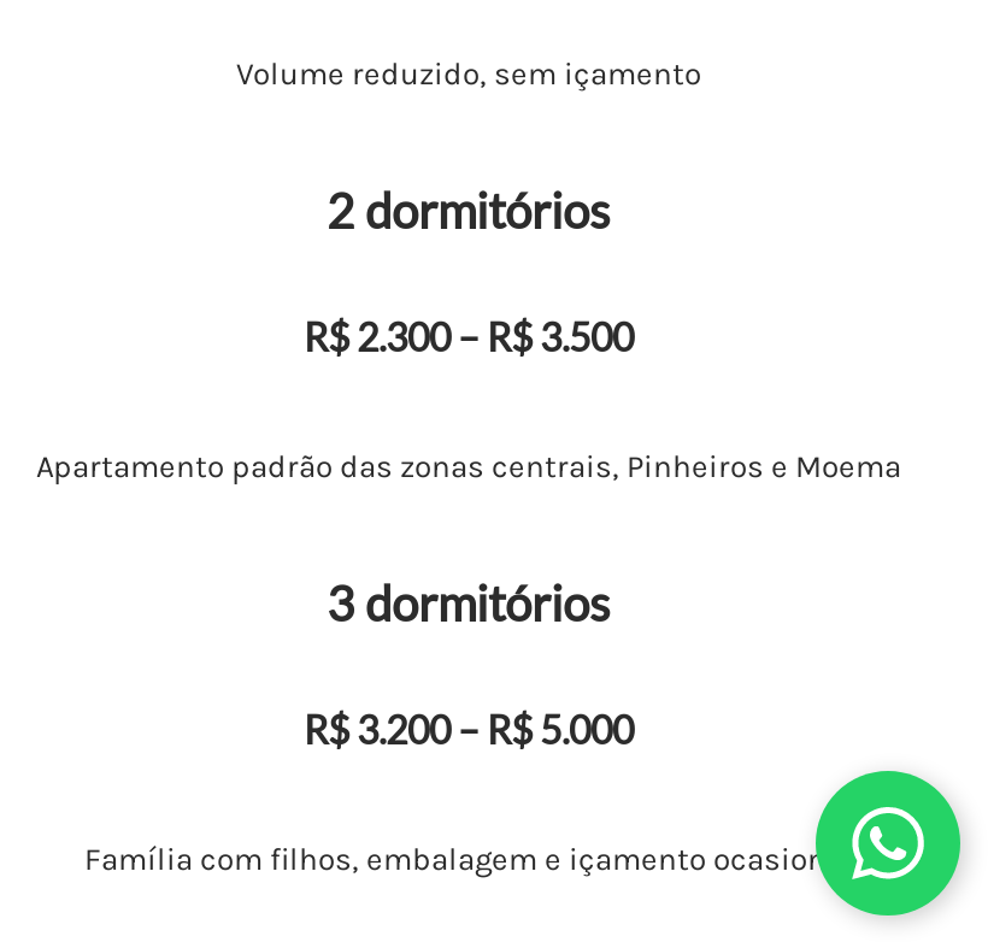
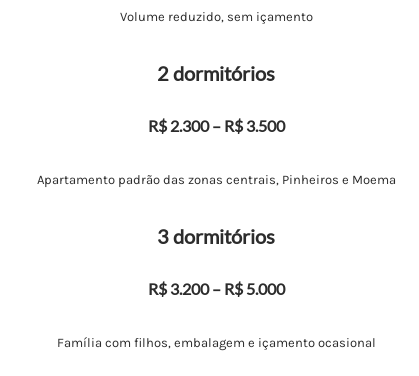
[813,766,968,923] [image] -> none

